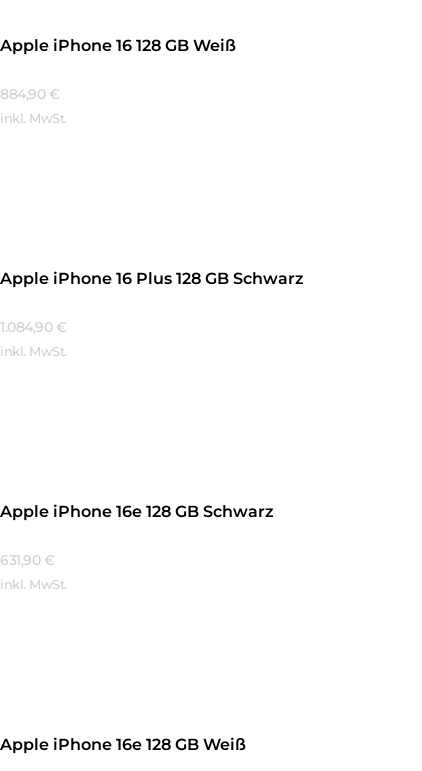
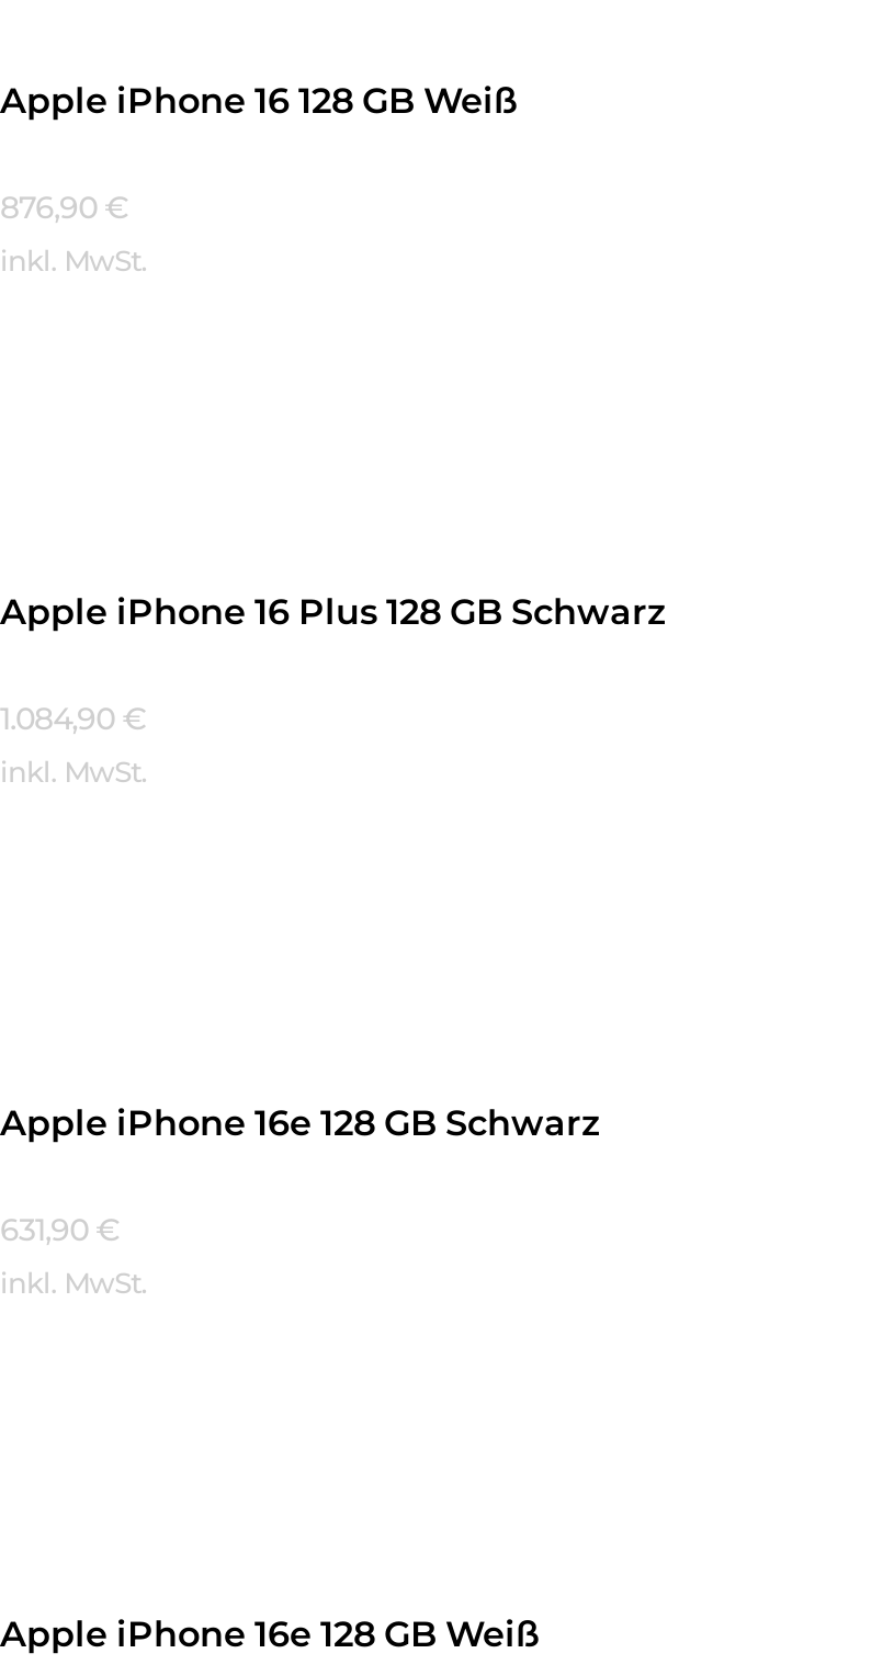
[0,85,59,103] 884,90 € -> [0,188,128,228] 876,90 €

